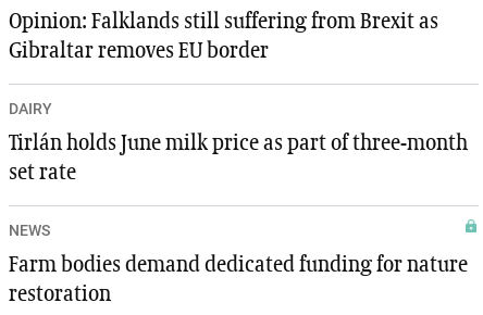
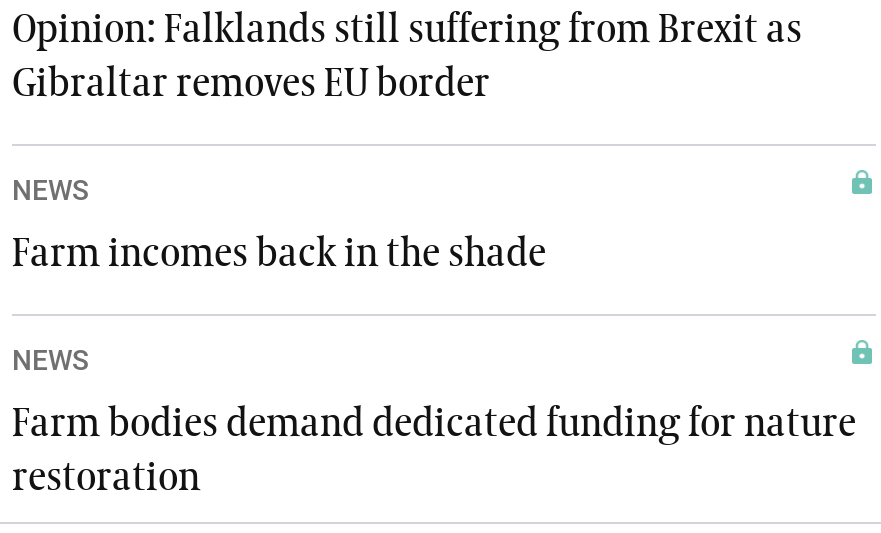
[9,100,52,117] DAIRY -> [12,174,88,206] NEWS
[9,132,468,183] Tirlán holds June milk price as part of three-month | set rate -> [12,234,546,274] Farm incomes back in the shade

